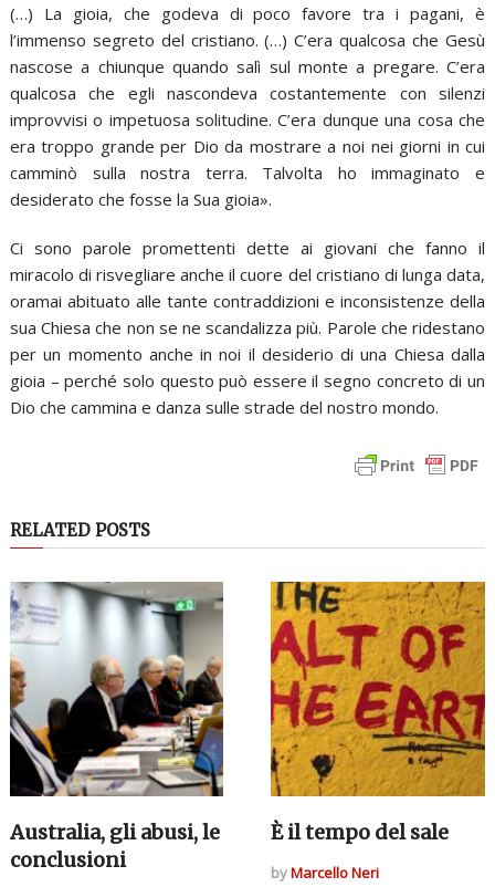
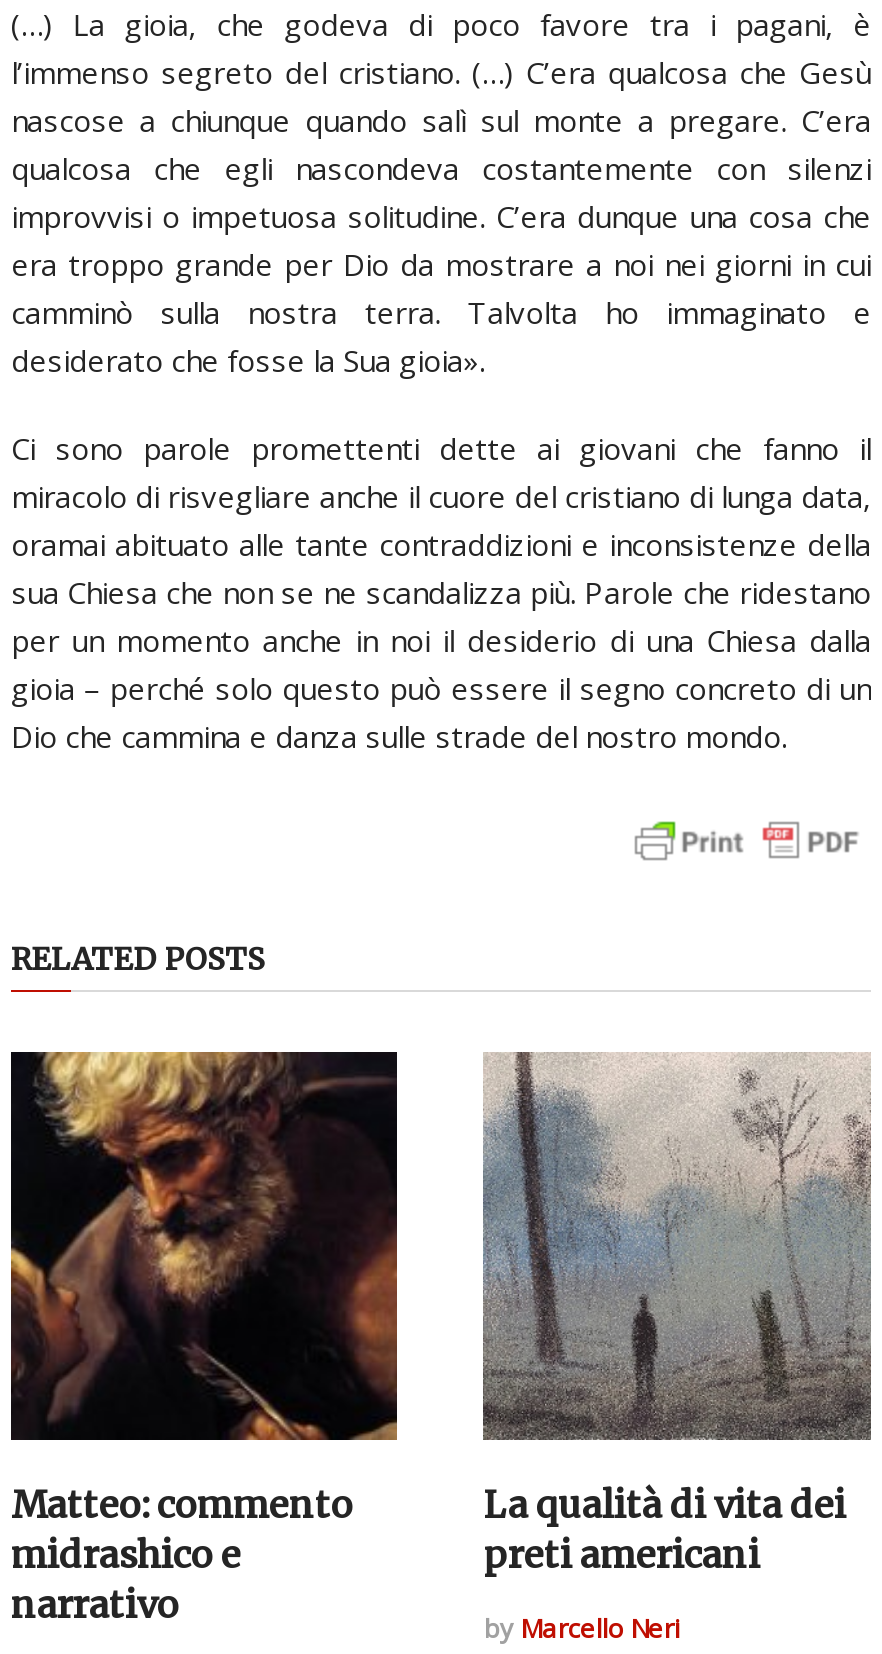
[10,581,223,873] [image] | Australia, gli abusi, le | conclusioni -> [9,1050,399,1628] [image] | Matteo: commento | midrashico e | narrativo
[270,581,486,845] [image] | È il tempo del sale -> [481,1052,873,1578] [image] | La qualità di vita dei | preti americani

